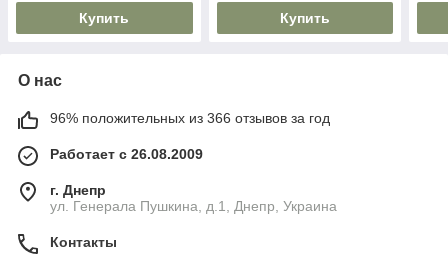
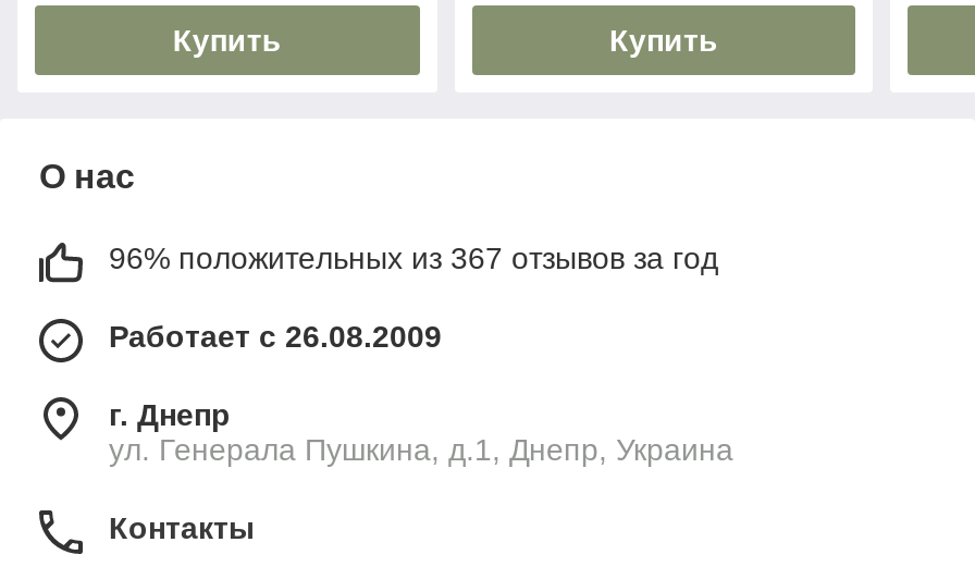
[50,110,330,126] 96% положительных из 366 отзывов за год -> [109,240,718,275] 96% положительных из 367 отзывов за год

